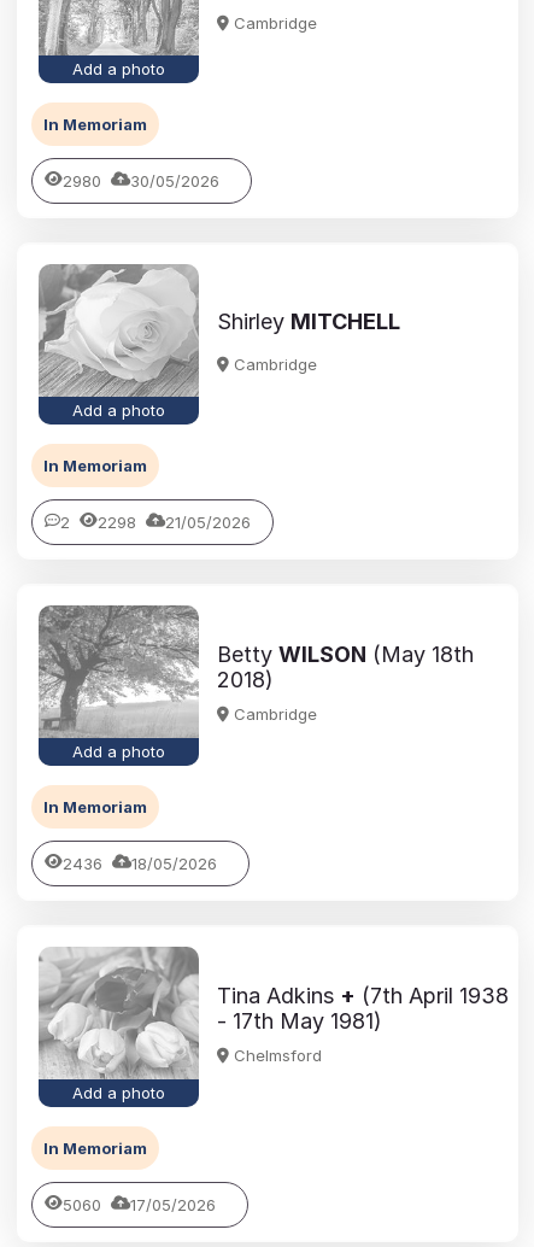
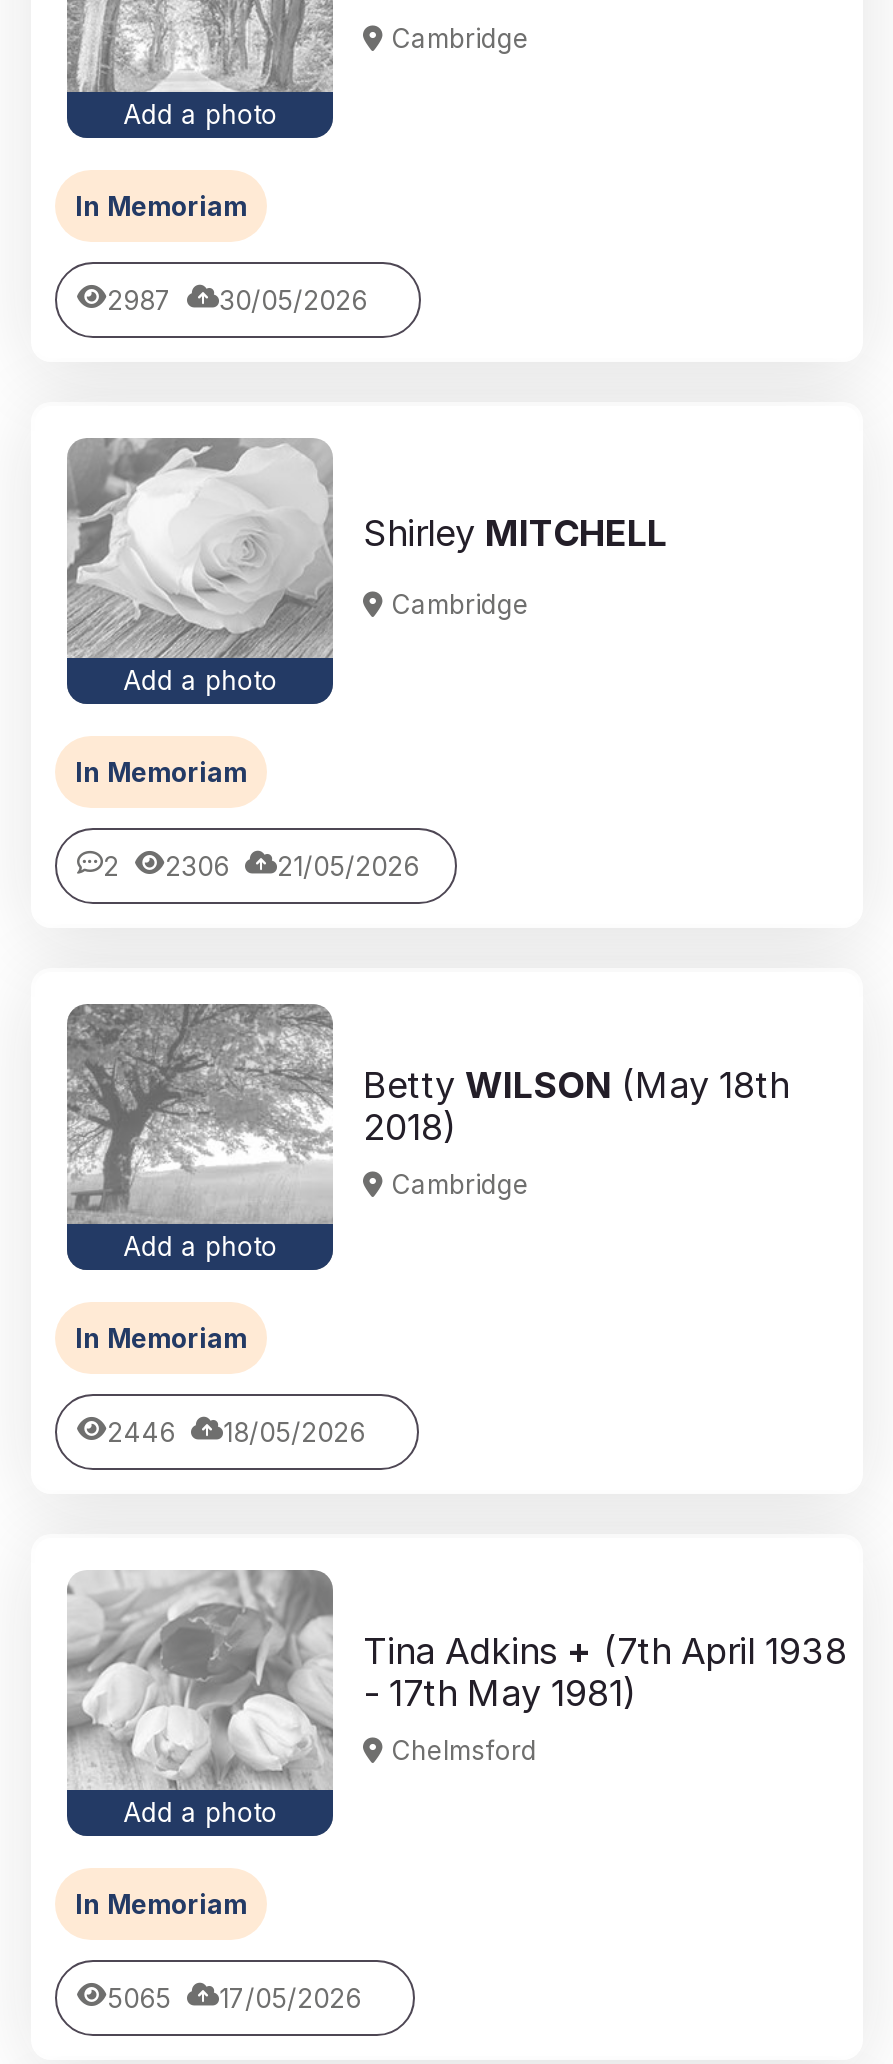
[63,171,219,191] 2980 30/05/2026 -> [107,284,367,316] 2987 30/05/2026
[60,513,251,532] 2 2298 21/05/2026 -> [103,850,419,882] 2 2306 21/05/2026
[63,854,217,873] 2436 18/05/2026 -> [107,1416,365,1448] 2446 18/05/2026
[63,1195,216,1214] 5060 17/05/2026 -> [107,1982,361,2014] 5065 17/05/2026

